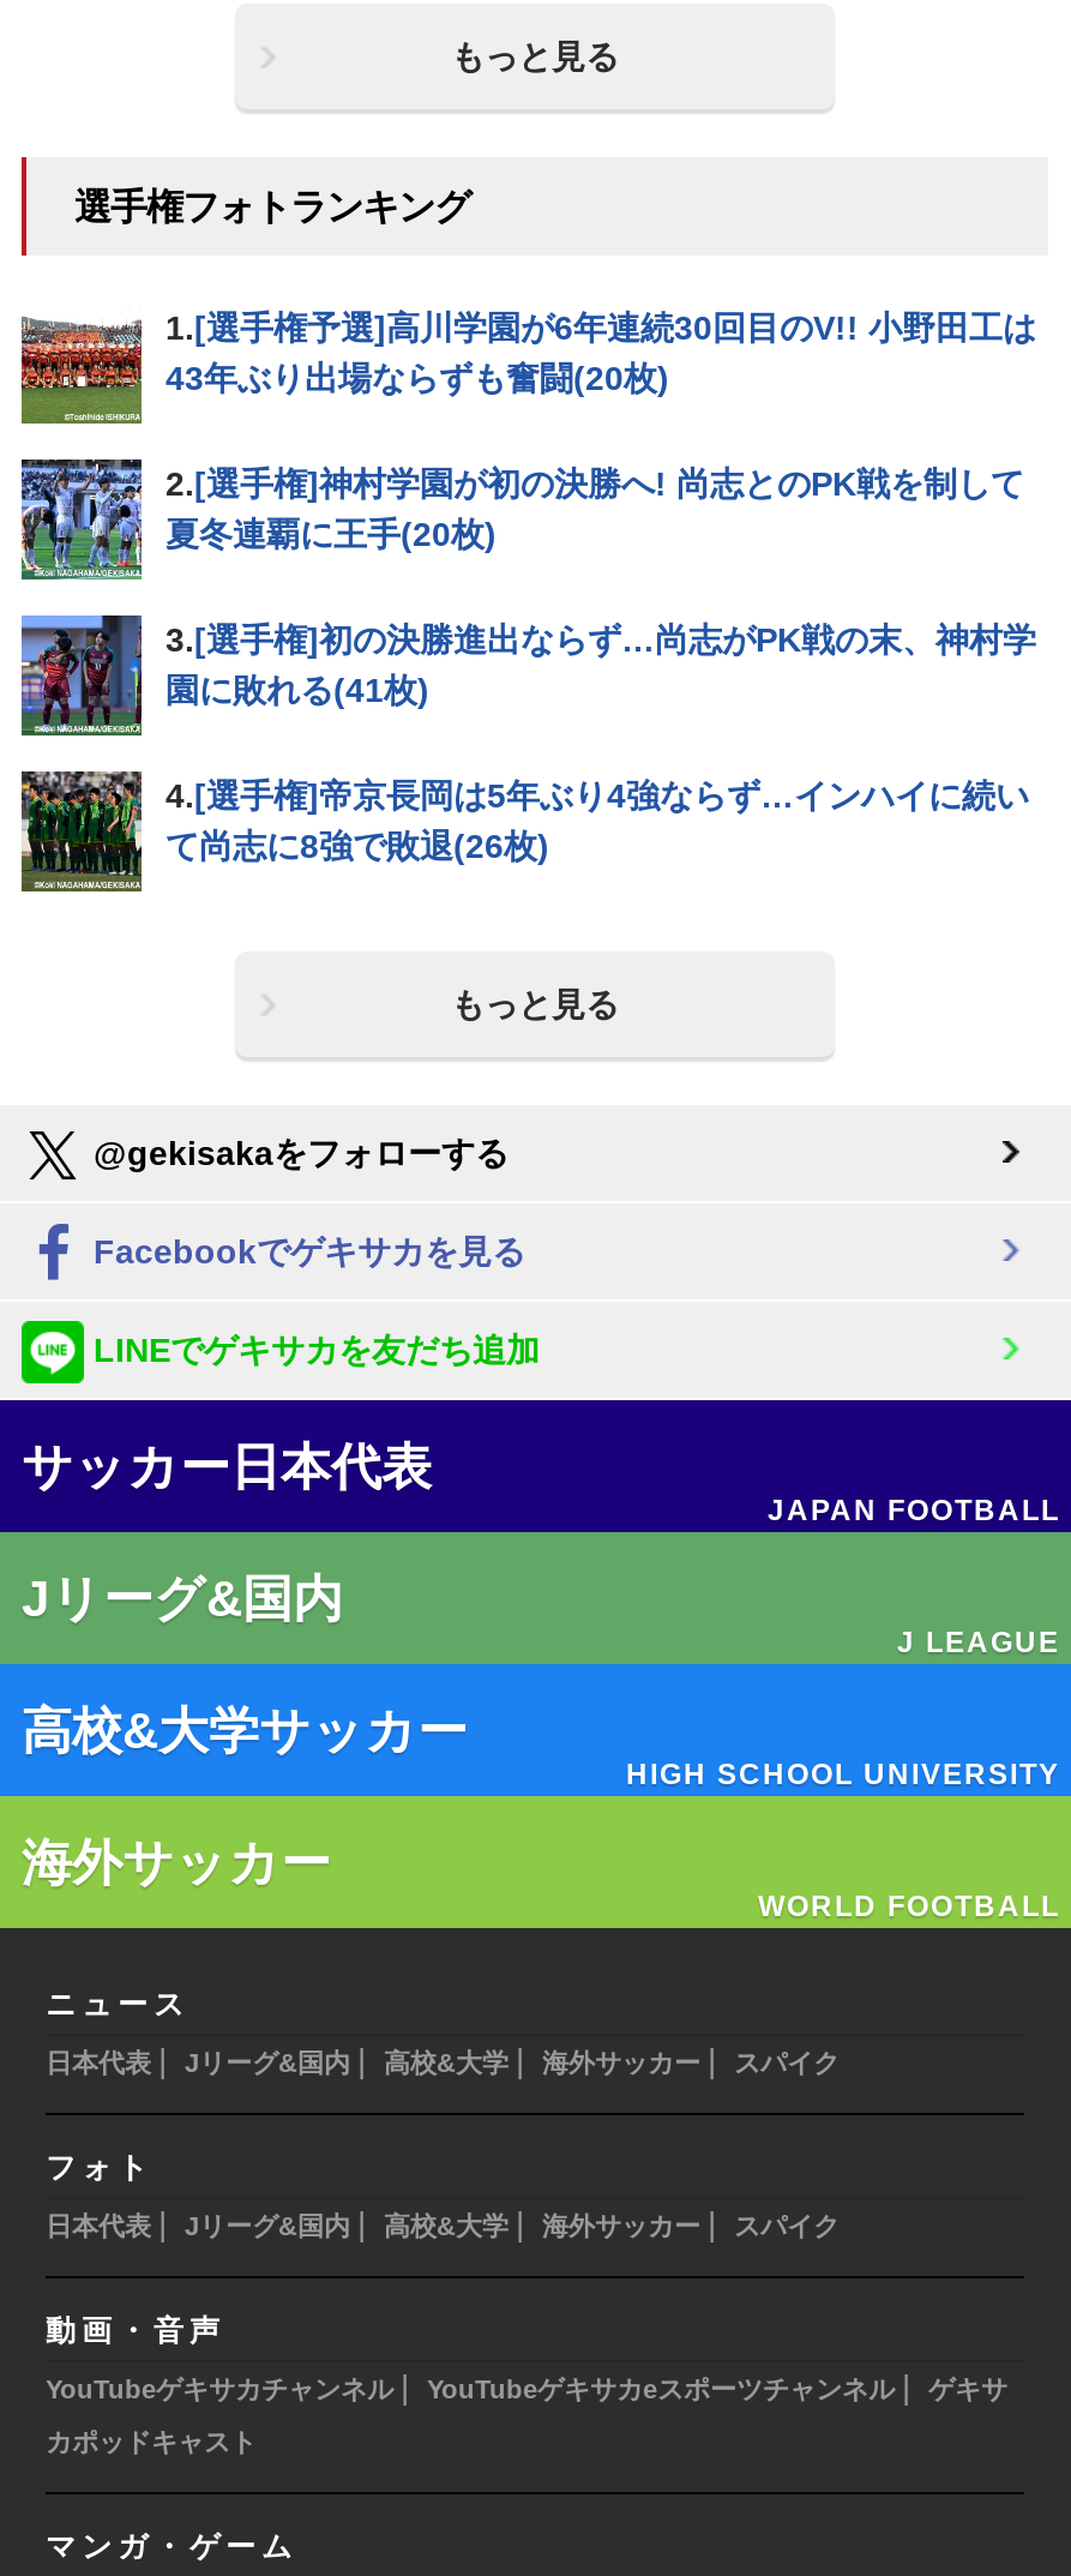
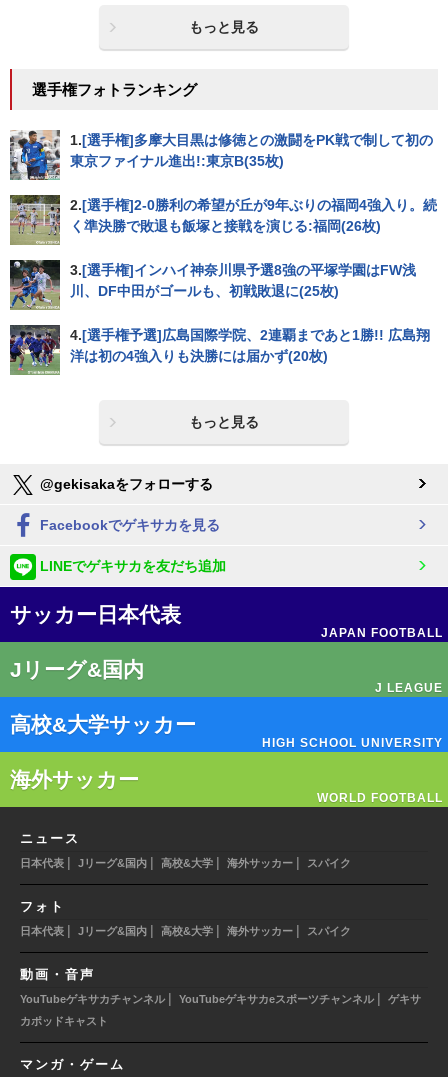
[22,304,1036,426] [image] | 1.[選手権予選]高川学園が6年連続30回目のV!! 小野田工は | 43年ぶり出場ならずも奮闘(20枚) -> [10,129,433,180] [image] | 1.[選手権]多摩大目黒は修徳との激闘をPK戦で制して初の | 東京ファイナル進出!:東京B(35枚)
[22,460,1024,582] [image] | 2.[選手権]神村学園が初の決勝へ! 尚志とのPK戦を制して | 夏冬連覇に王手(20枚) -> [9,195,437,245] [image] | 2.[選手権]2-0勝利の希望が丘が9年ぶりの福岡4強入り。続 | く準決勝で敗退も飯塚と接戦を演じる:福岡(26枚)
[19,616,1036,735] [image] | 3.[選手権]初の決勝進出ならず…尚志がPK戦の末、神村学 | 園に敗れる(41枚) -> [9,259,416,310] [image] | 3.[選手権]インハイ神奈川県予選8強の平塚学園はFW浅 | 川、DF中田がゴールも、初戦敗退に(25枚)
[22,771,1029,891] [image] | 4.[選手権]帝京長岡は5年ぶり4強ならず…インハイに続い | て尚志に8強で敗退(26枚) -> [9,325,430,375] [image] | 4.[選手権予選]広島国際学院、2連覇まであと1勝!! 広島翔 | 洋は初の4強入りも決勝には届かず(20枚)

